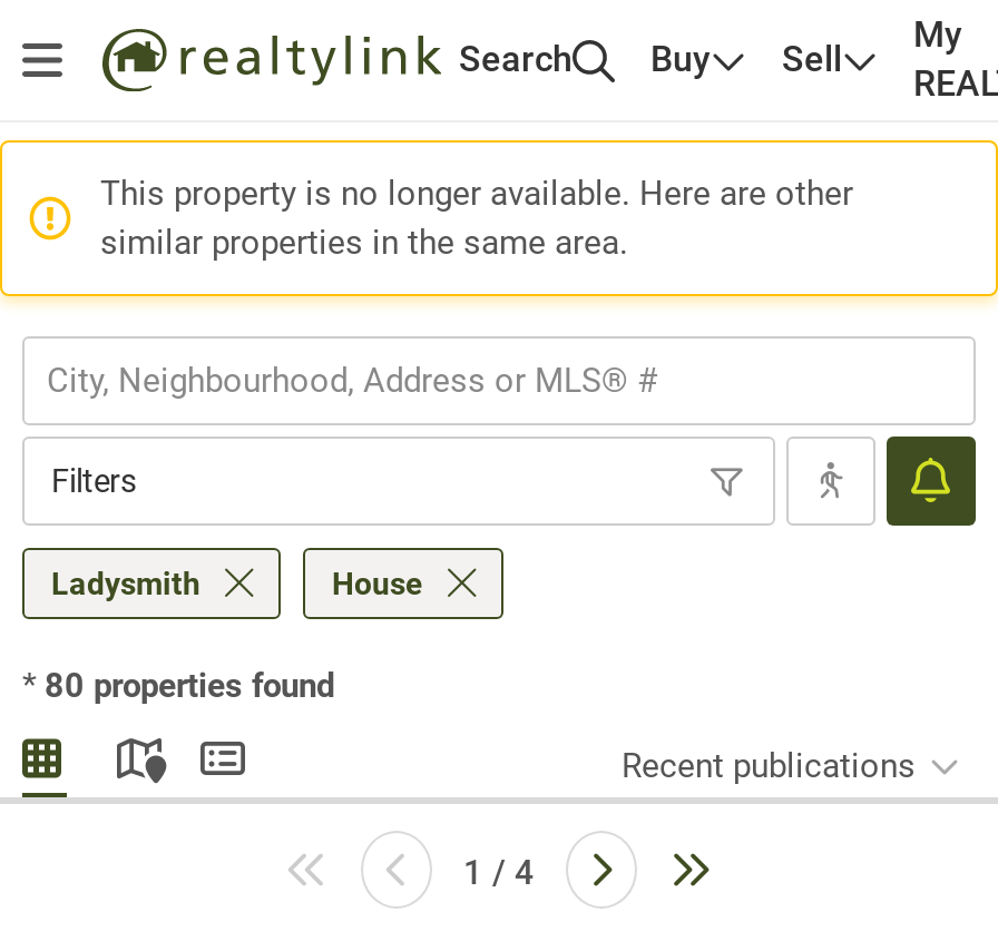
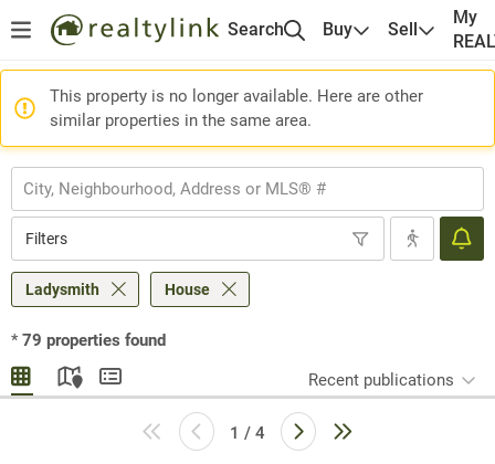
[22,666,334,706] * 80 properties found -> [11,330,166,350] * 79 properties found

